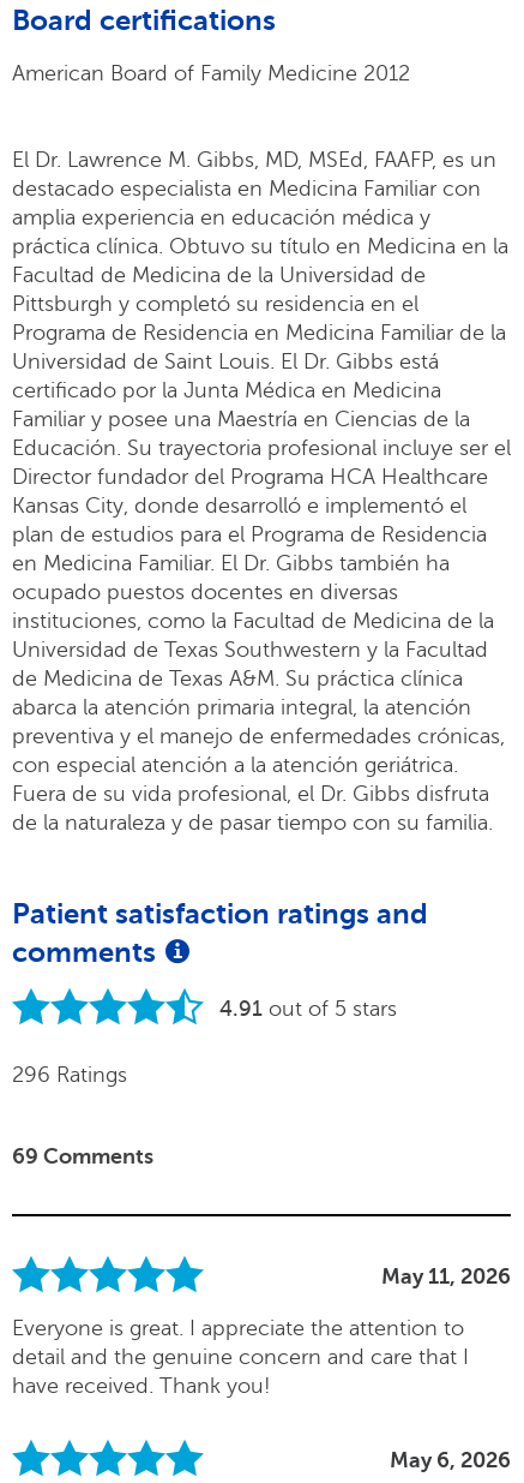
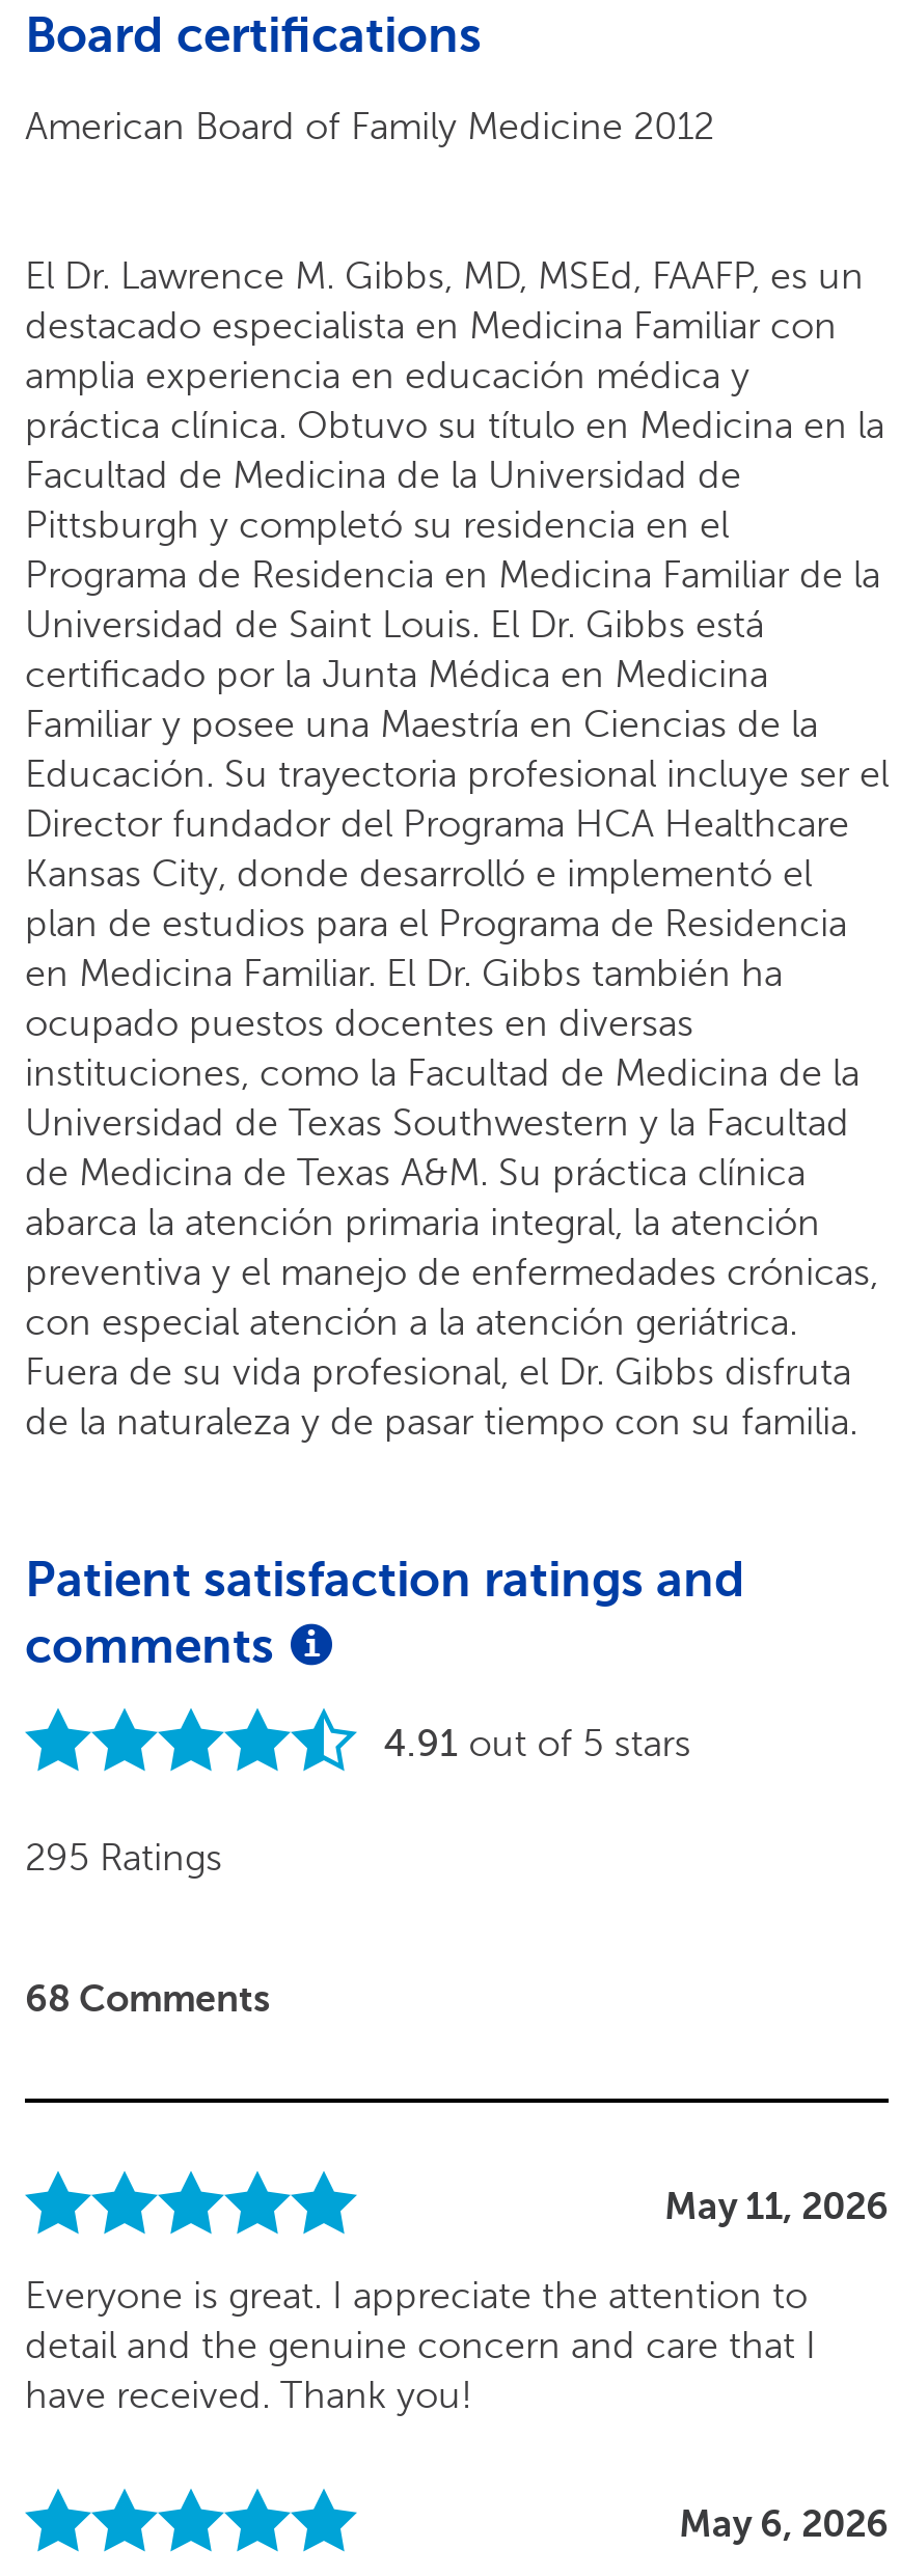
[12,1063,127,1087] 296 Ratings -> [25,1838,222,1879] 295 Ratings
[12,1145,153,1169] 69 Comments -> [25,1979,270,2021] 68 Comments

